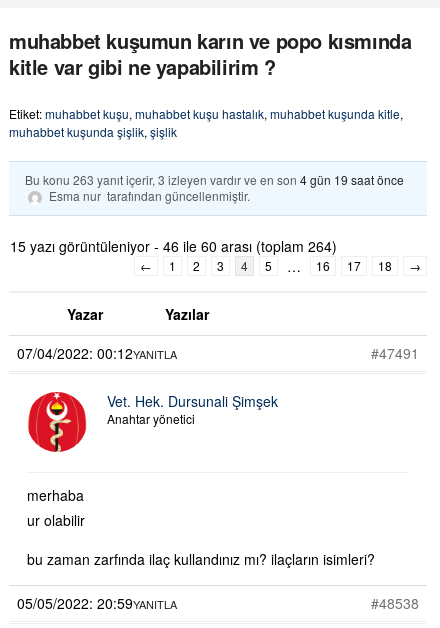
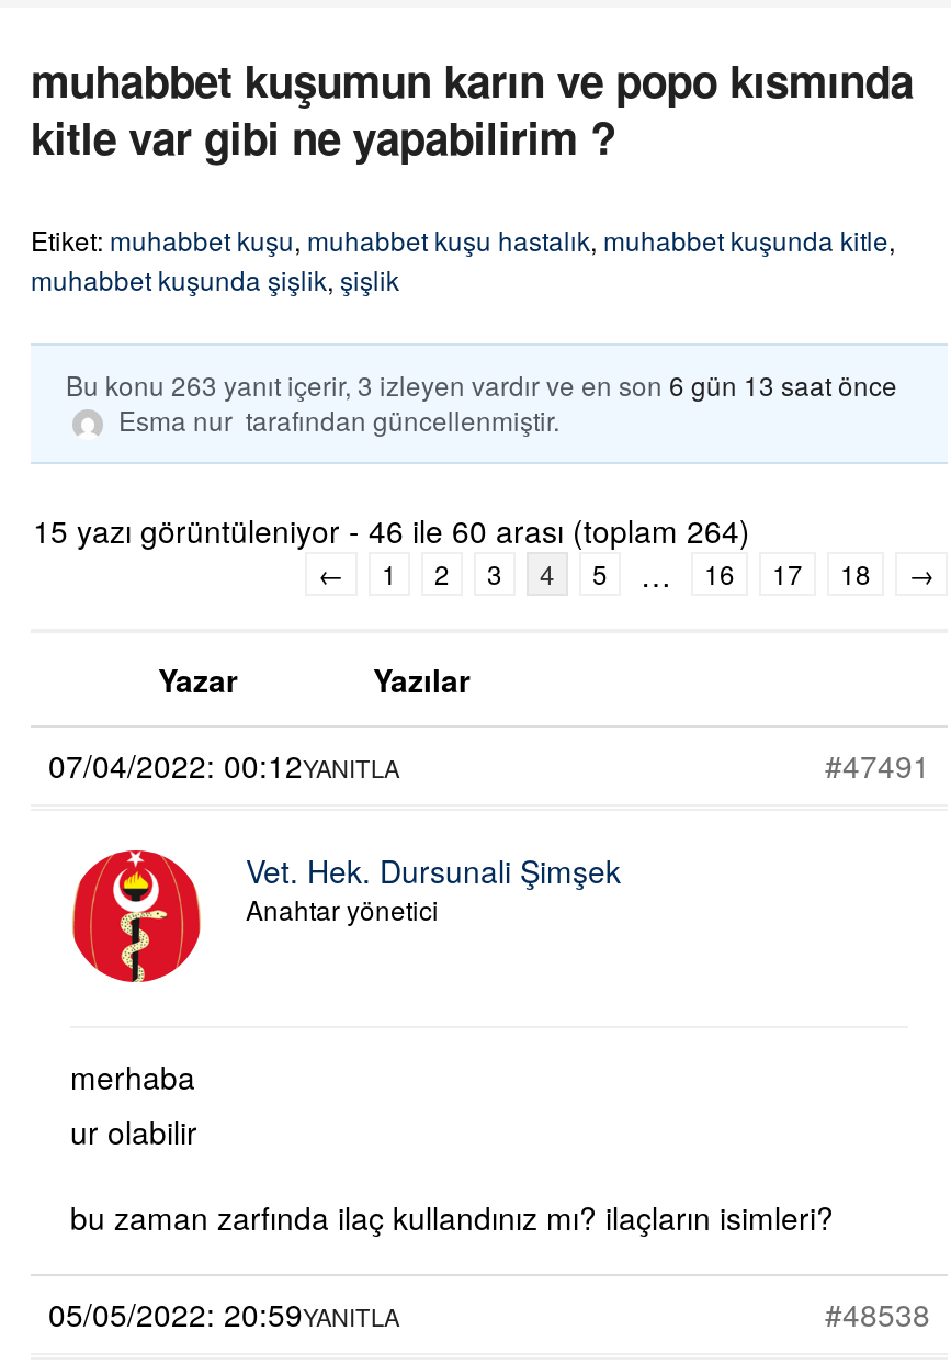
[25,171,404,188] Bu konu 263 yanıt içerir, 3 izleyen vardır ve en son 4 gün 19 saat önce -> [66,365,897,403] Bu konu 263 yanıt içerir, 3 izleyen vardır ve en son 6 gün 13 saat önce

